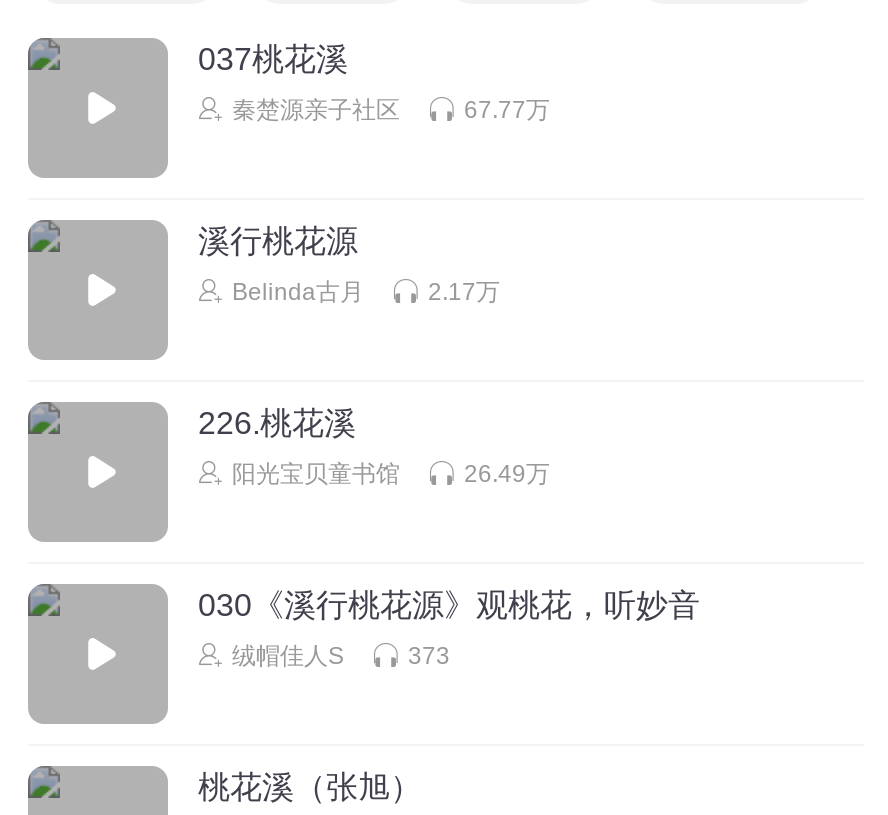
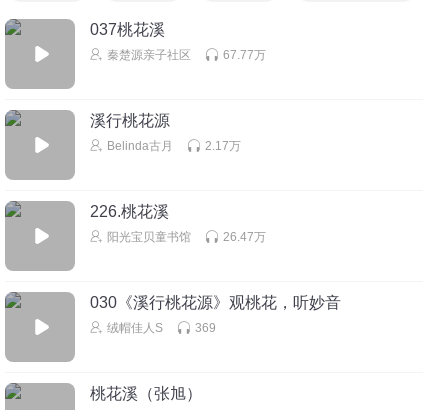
[464,460,550,488] 26.49万 -> [223,230,266,244] 26.47万
[408,642,450,670] 373 -> [195,321,216,335] 369

